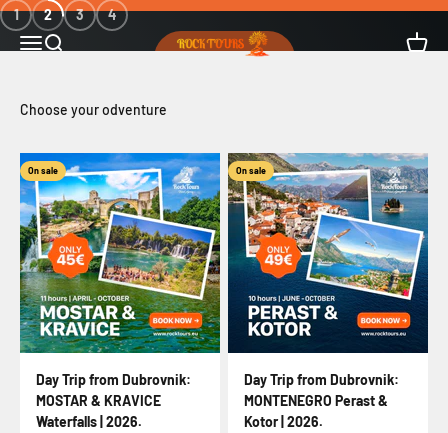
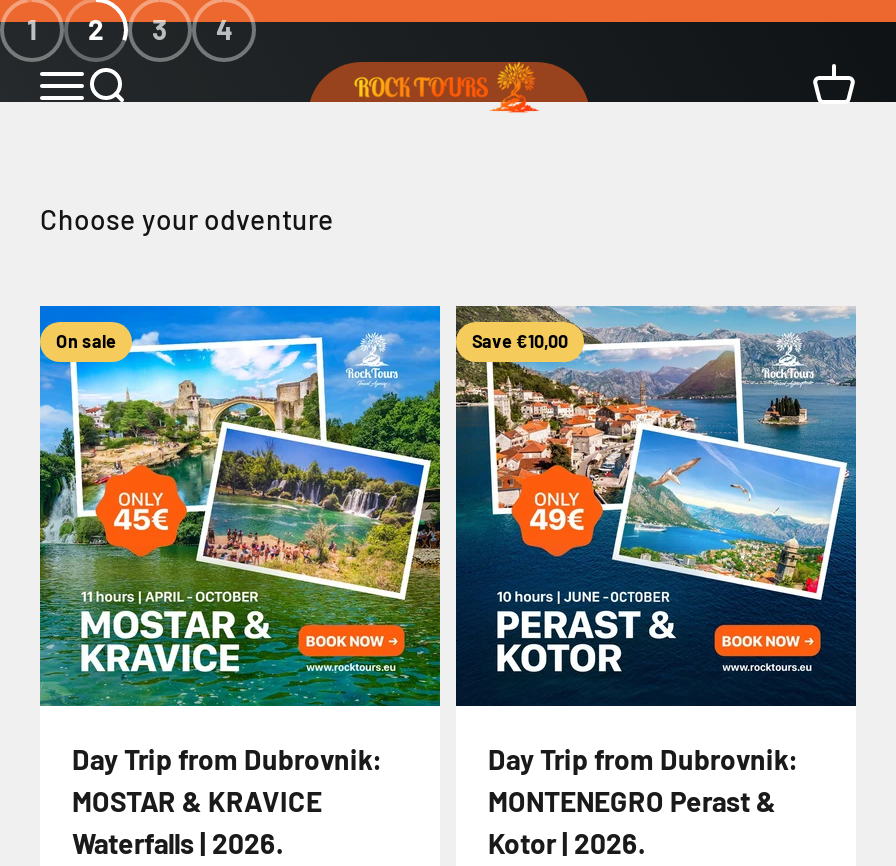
[236,165,266,176] On sale -> [472,330,568,352] Save €10,00

